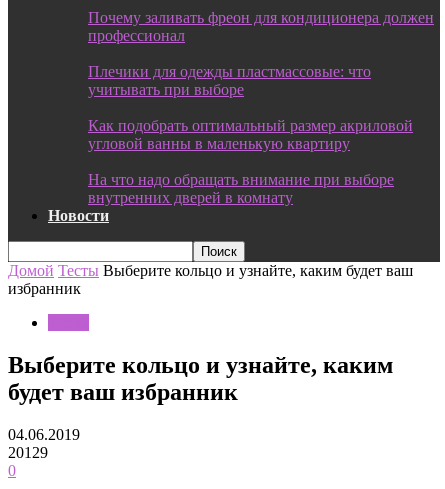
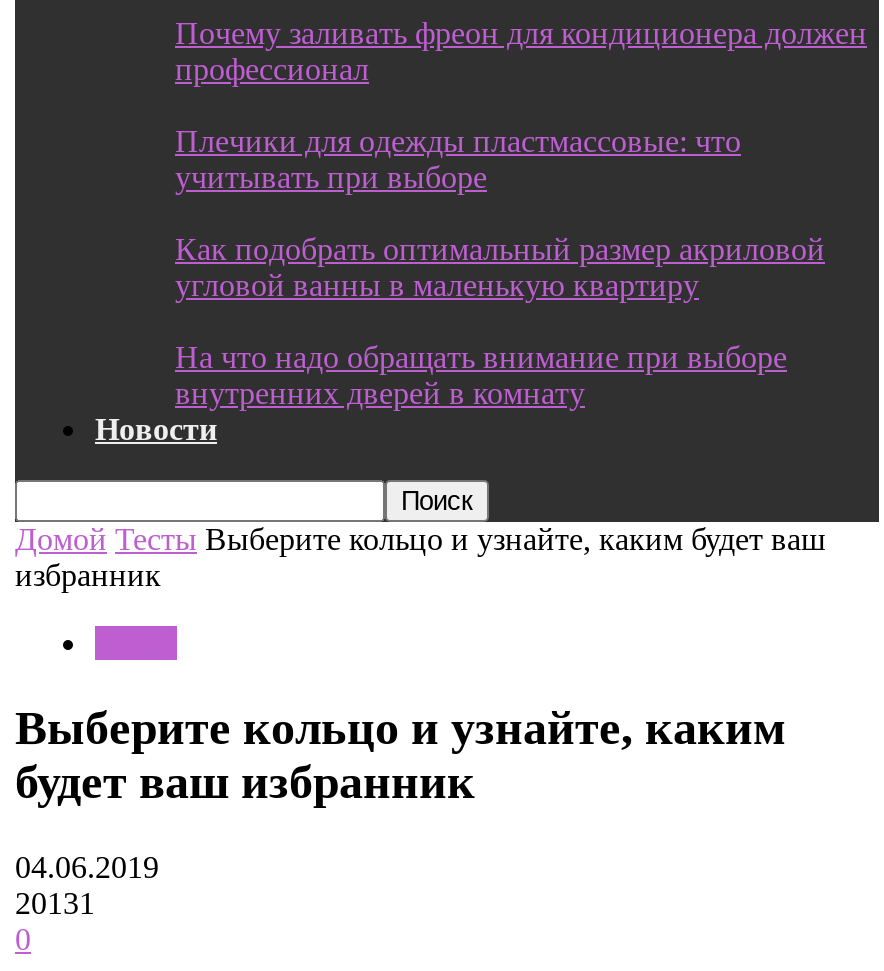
[8,444,48,461] 20129 -> [15,886,95,920] 20131

